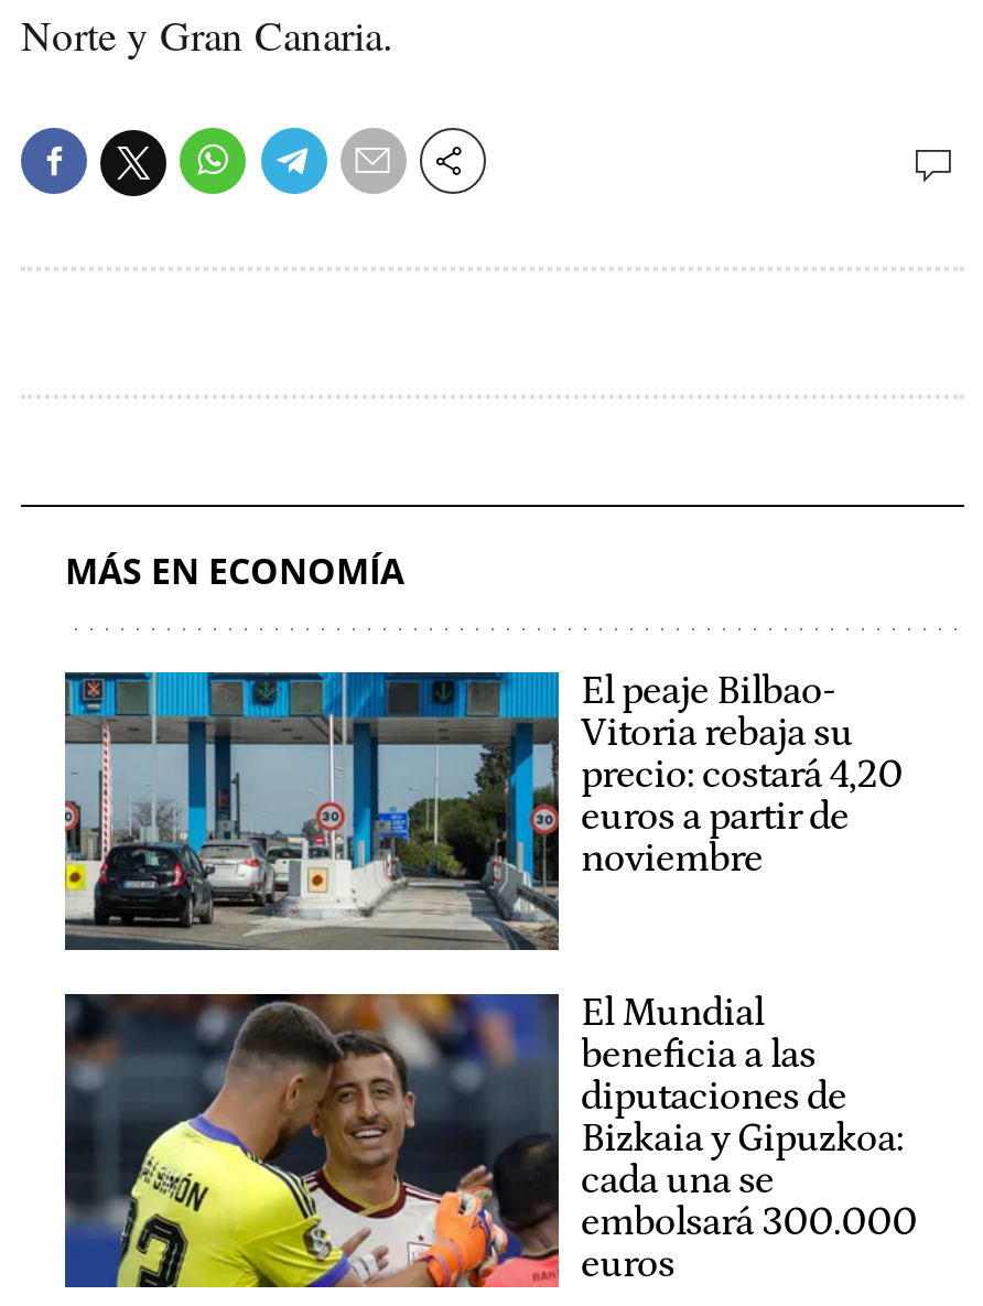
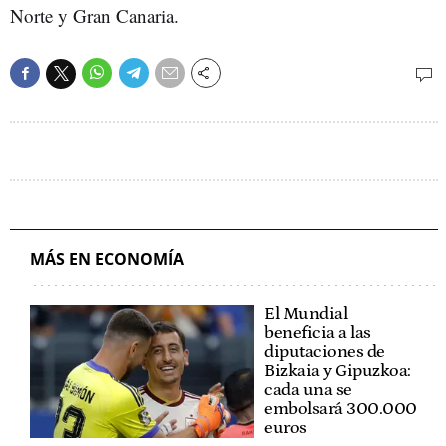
[63,669,903,952] [image] | El peaje Bilbao- | Vitoria rebaja su | precio: costará 4,20 | euros a partir de | noviembre -> none

